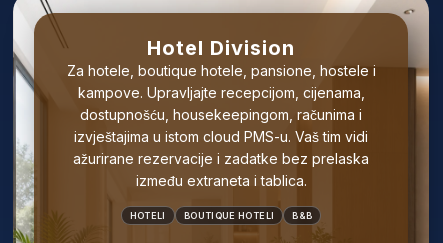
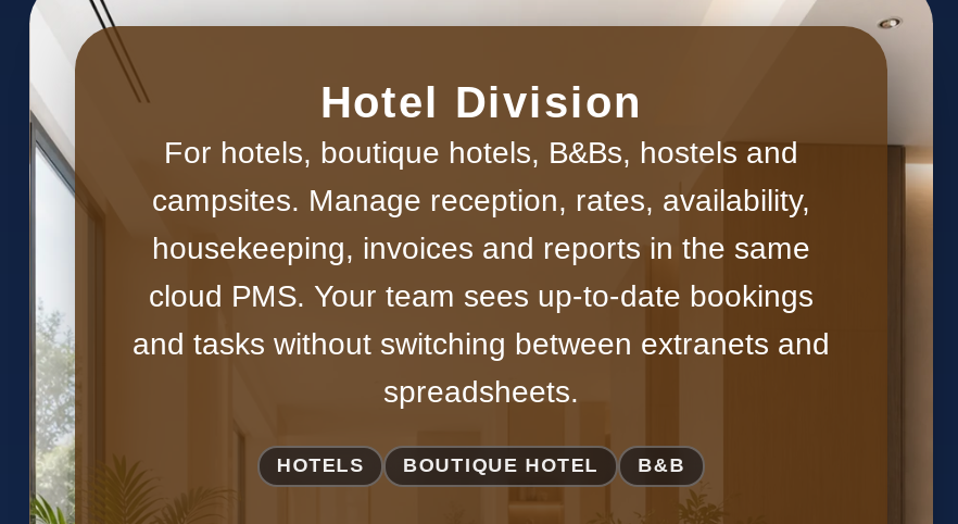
[66,62,375,189] Za hotele, boutique hotele, pansione, hostele i | kampove. Upravljajte recepcijom, cijenama, | dostupnošću, housekeepingom, računima i | izvještajima u istom cloud PMS-u. Vaš tim vidi | ažurirane rezervacije i zadatke bez prelaska | između extraneta i tablica. -> [133,135,830,409] For hotels, boutique hotels, B&Bs, hostels and | campsites. Manage reception, rates, availability, | housekeeping, invoices and reports in the same | cloud PMS. Your team sees up-to-date bookings | and tasks without switching between extranets and | spreadsheets.
[130,210,274,221] HOTELI | BOUTIQUE HOTELI -> [277,455,599,477] HOTELS | BOUTIQUE HOTEL

